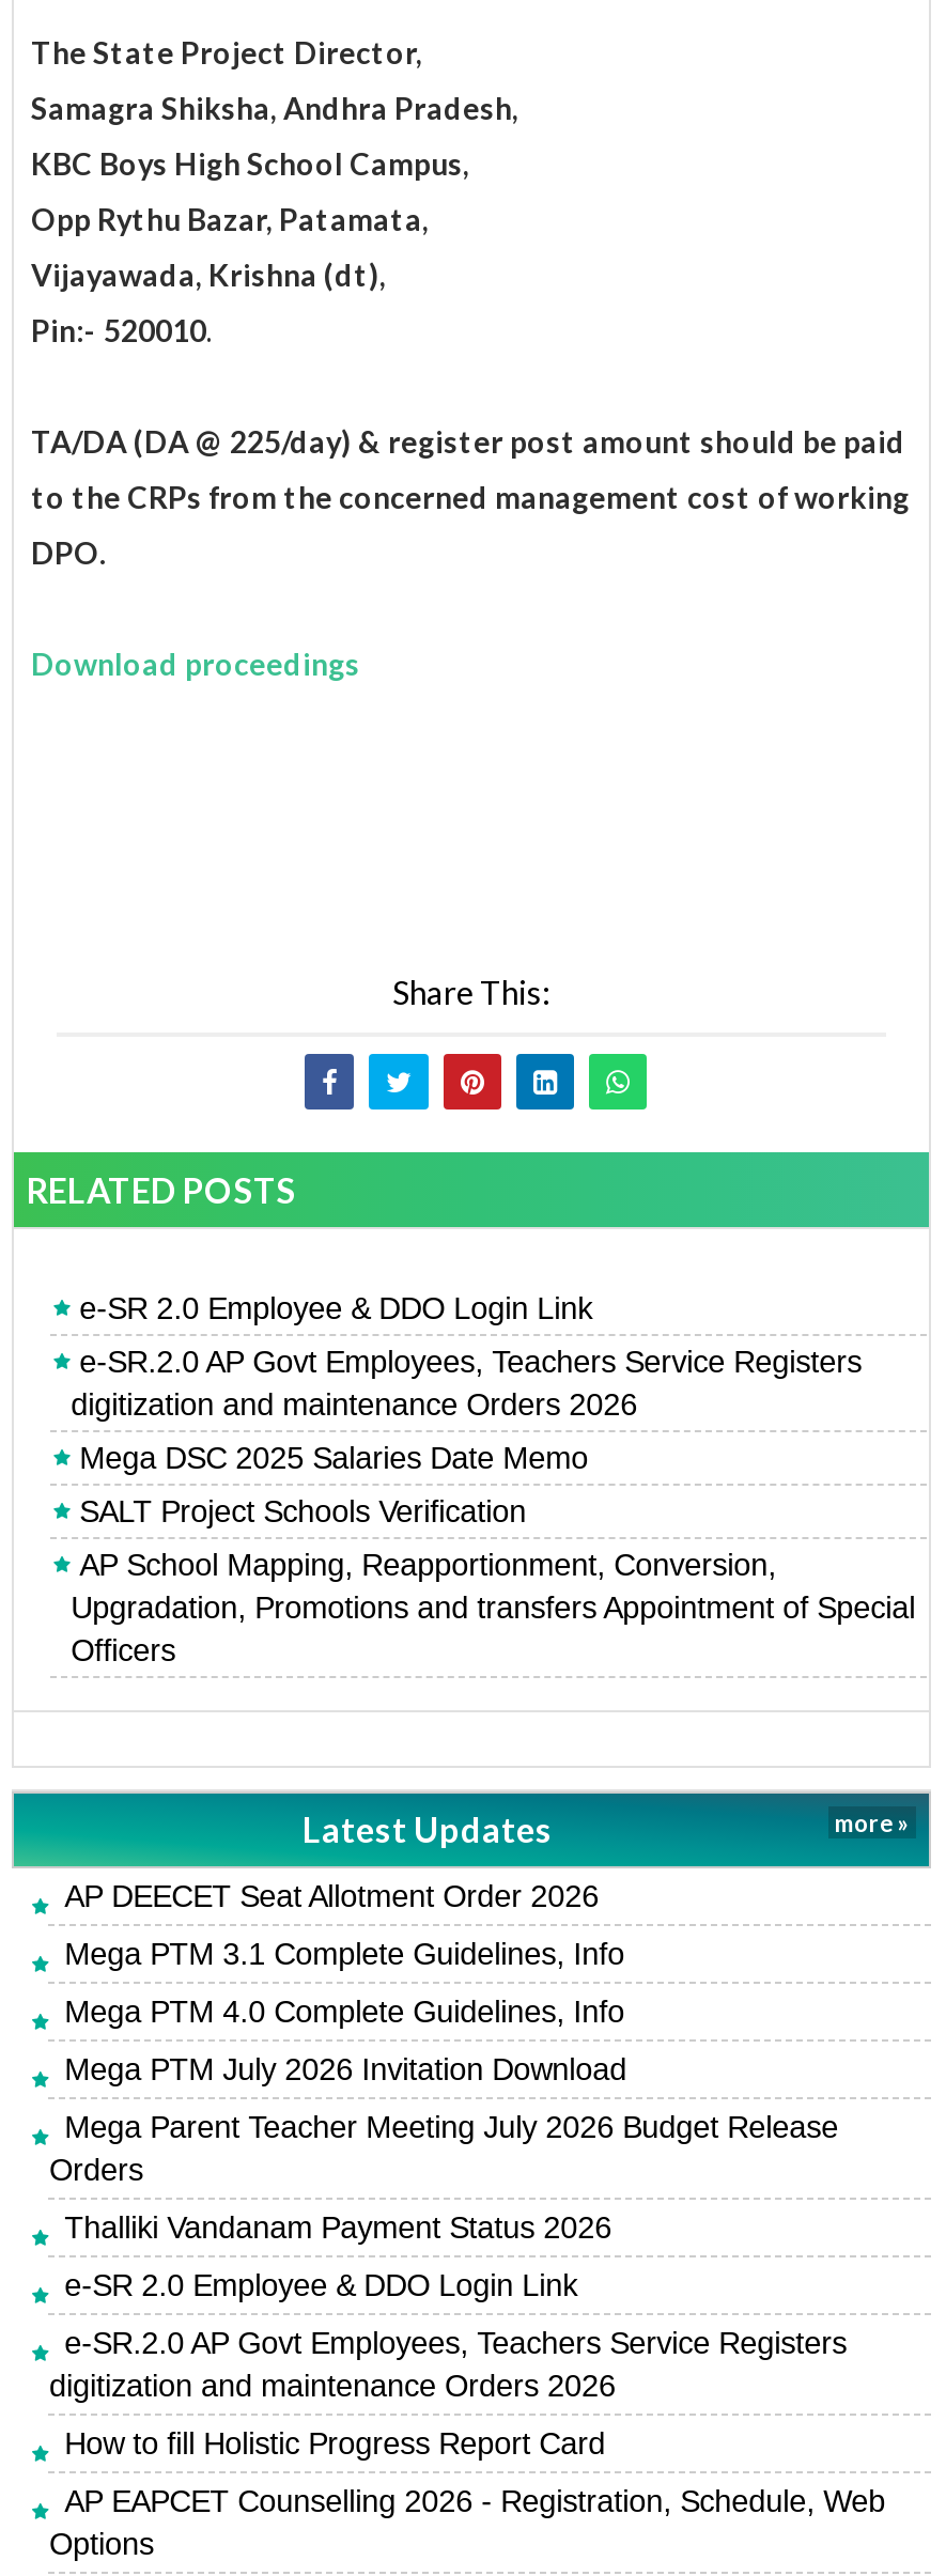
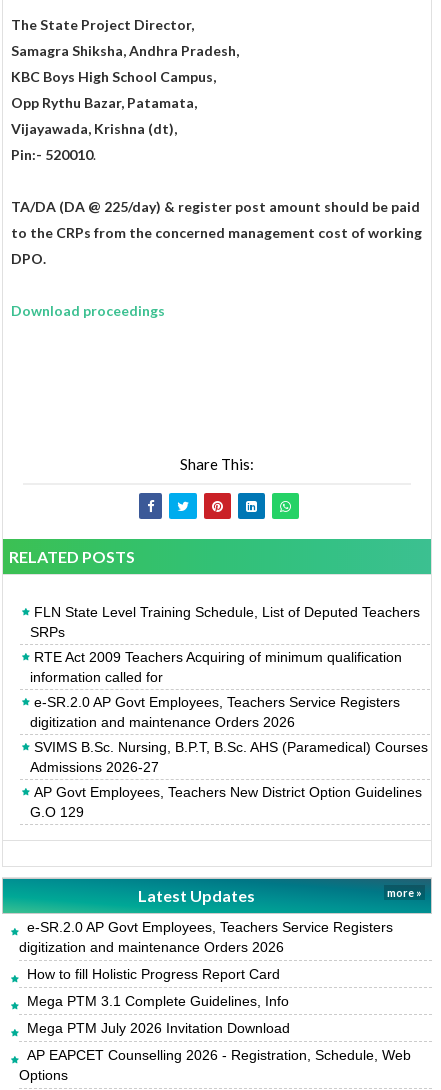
[79,1291,592,1325] e-SR 2.0 Employee & DDO Login Link -> [30,604,420,685] FLN State Level Training Schedule, List of Deputed Teachers | SRPs | RTE Act 2009 Teachers Acquiring of minimum qualification | information called for
moved [71,1345,862,1422] -> [30,694,400,730]: e-SR.2.0 AP Govt Employees, Teachers Service Registers | digitization and maintenance Orders 2026
[71,1441,915,1667] Mega DSC 2025 Salaries Date Memo | SALT Project Schools Verification | AP School Mapping, Reapportionment, Conversion, | Upgradation, Promotions and transfers Appointment of Special | Officers -> [30,739,428,820] SVIMS B.Sc. Nursing, B.P.T, B.Sc. AHS (Paramedical) Courses | Admissions 2026-27 | AP Govt Employees, Teachers New District Option Guidelines | G.O 129
moved [303,1809,910,1849] -> [138,886,422,905]: Latest Updates | more »
[49,1879,838,2302] AP DEECET Seat Allotment Order 2026 | Mega PTM 4.0 Complete Guidelines, Info | Mega Parent Teacher Meeting July 2026 Budget Release | Orders | Thalliki Vandanam Payment Status 2026 | e-SR 2.0 Employee & DDO Login Link -> none
moved [64,1937,627,2086] -> [27,993,290,1036]: Mega PTM 3.1 Complete Guidelines, Info | Mega PTM July 2026 Invitation Download
moved [49,2326,847,2461] -> [19,919,393,982]: e-SR.2.0 AP Govt Employees, Teachers Service Registers | digitization and maintenance Orders 2026 | How to fill Holistic Progress Report Card

